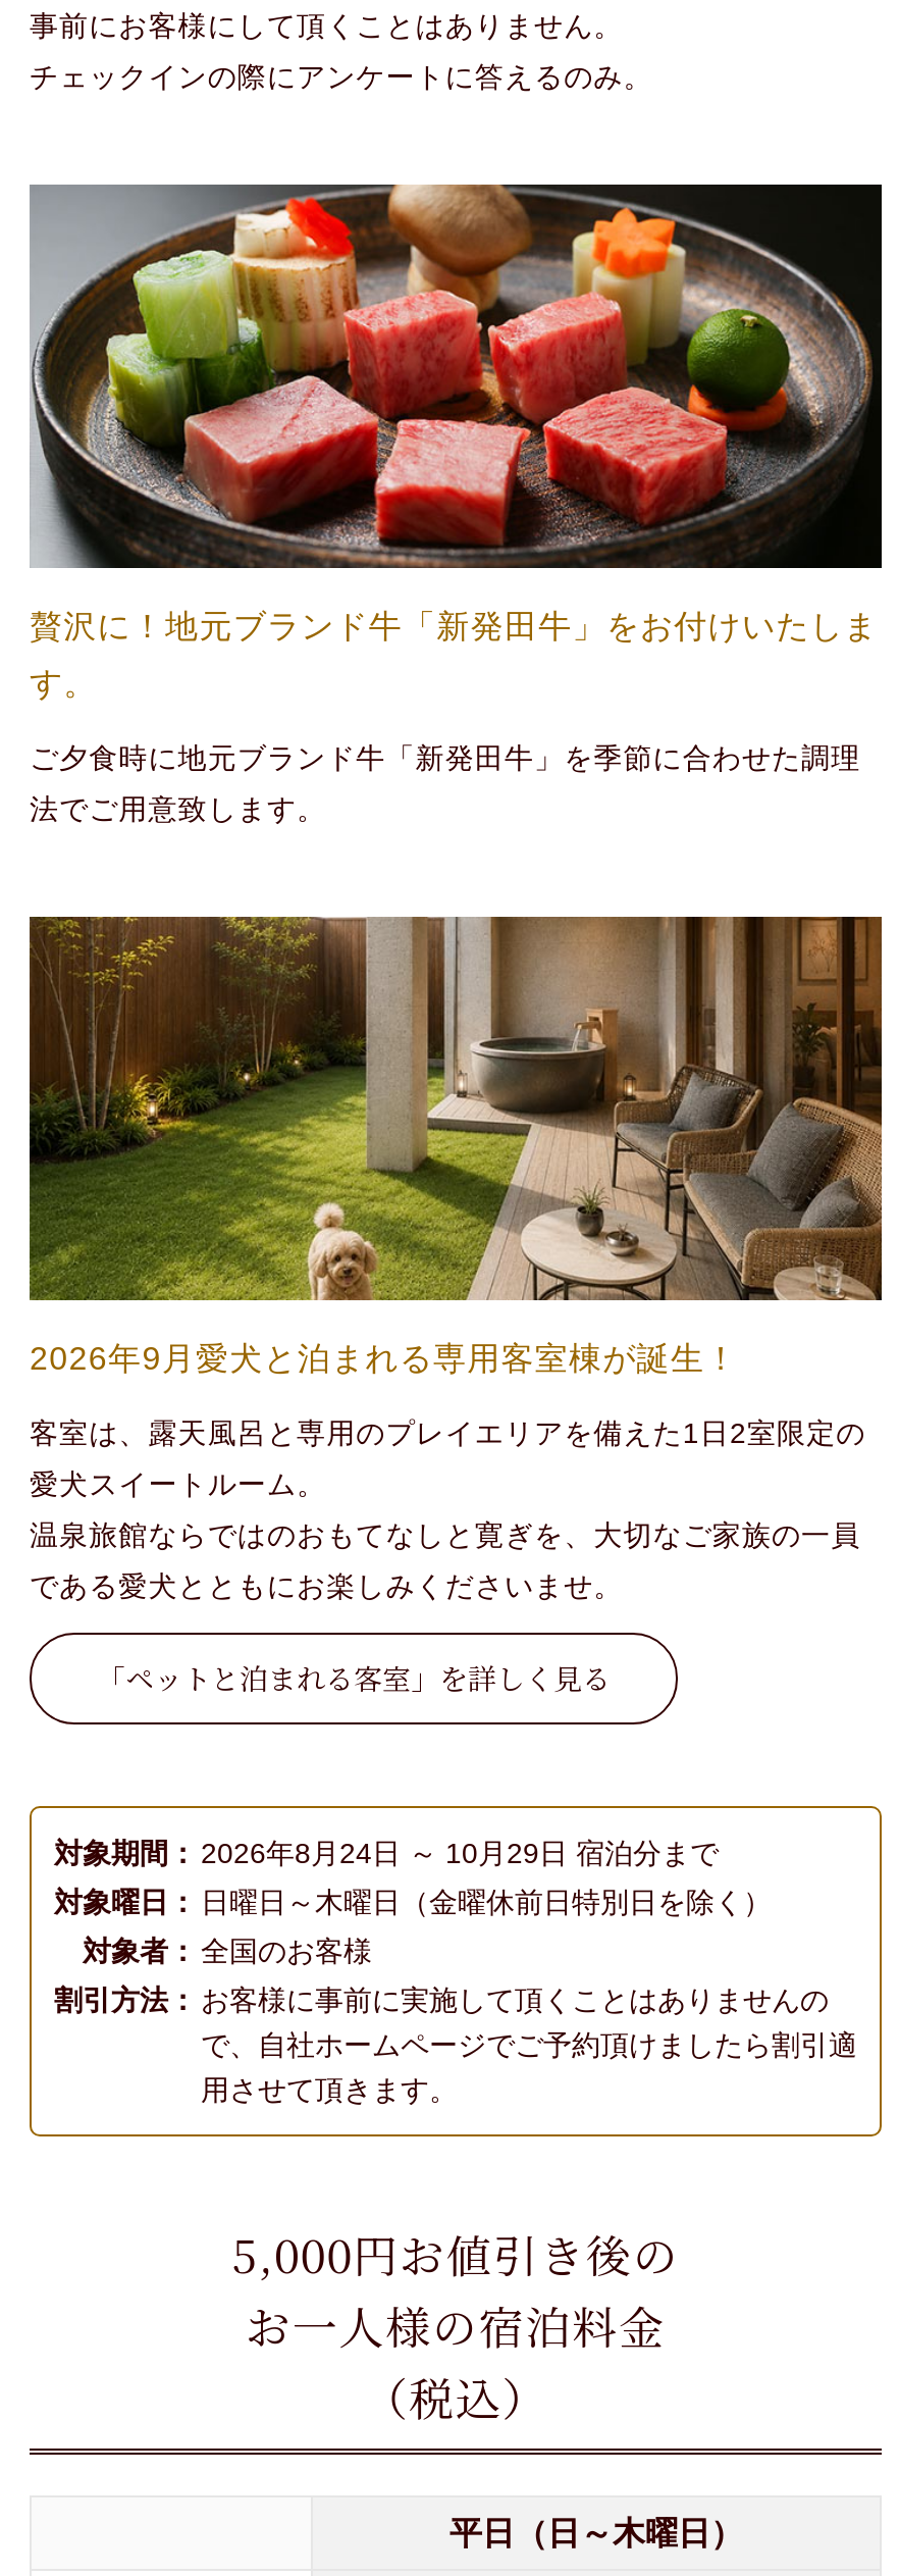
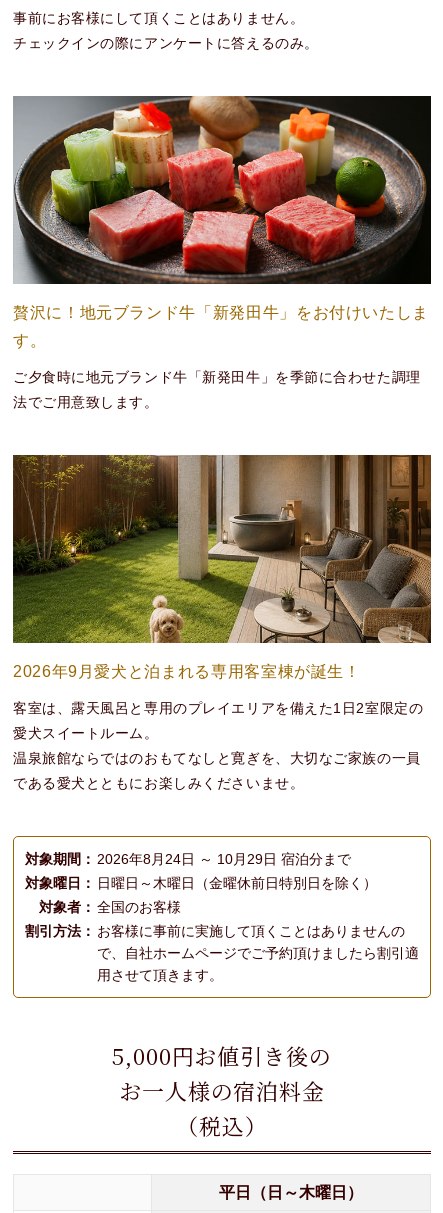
[97,1658,611,1699] 「ペットと泊まれる客室」を詳しく見る -> none

